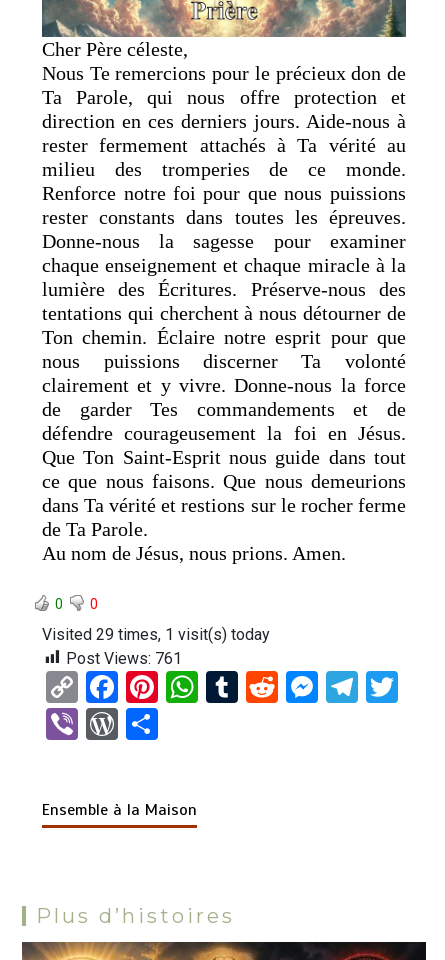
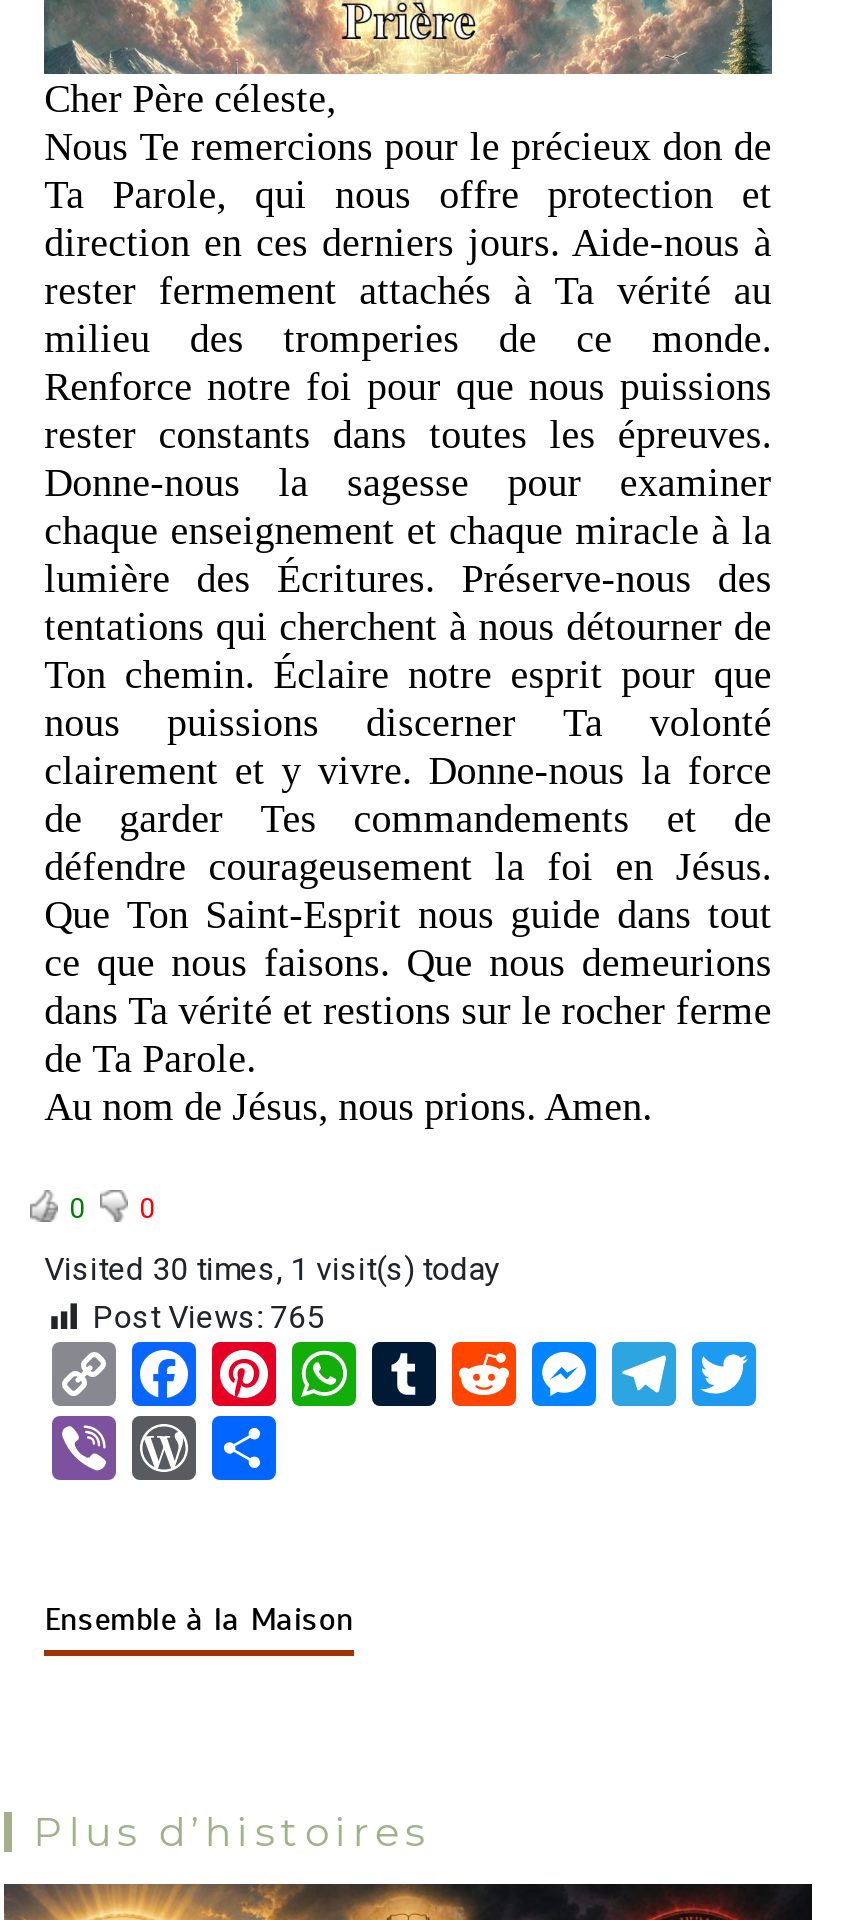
[42,625,270,644] Visited 29 times, 1 visit(s) today -> [44,1249,500,1287] Visited 30 times, 1 visit(s) today
[66,649,182,668] Post Views: 761 -> [92,1297,324,1335] Post Views: 765

